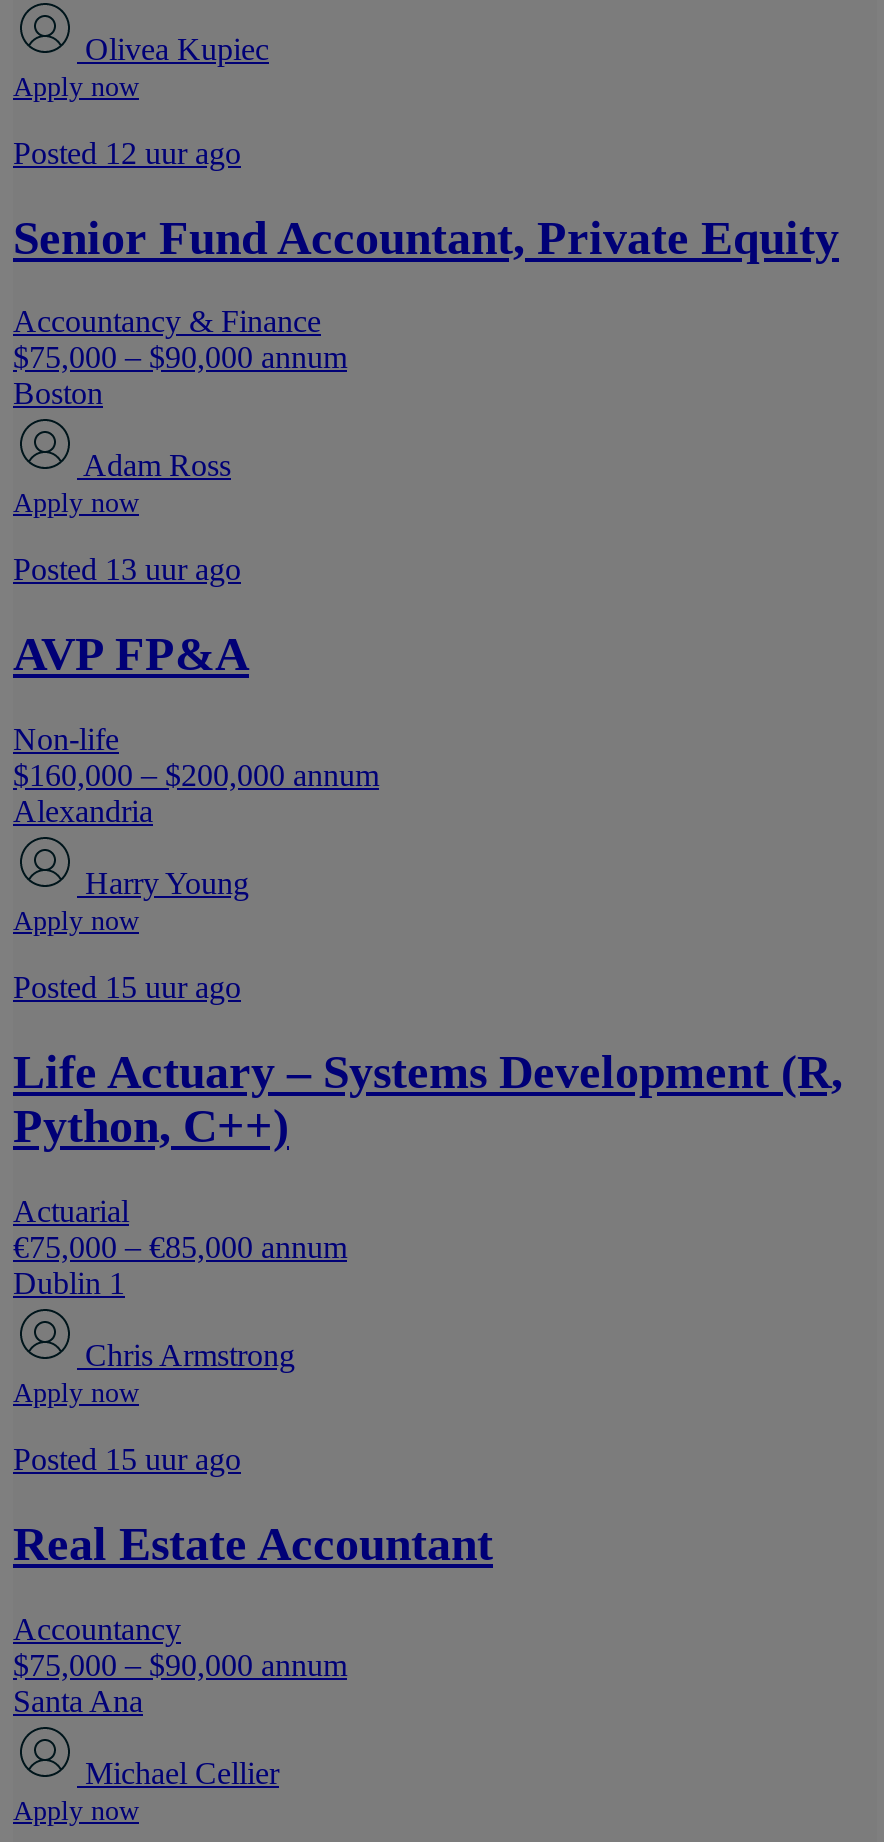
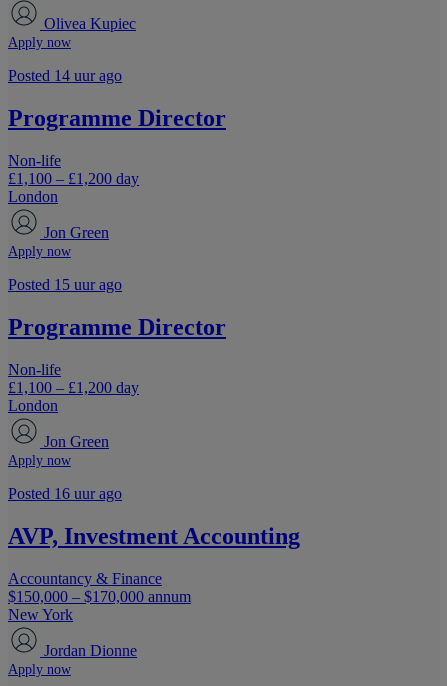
[13,135,839,680] Posted 12 uur ago | Senior Fund Accountant, Private Equity | $75,000 – $90,000 annum | Boston | Adam Ross | Apply now | Posted 13 uur ago | AVP FP&A -> [8,67,226,131] Posted 14 uur ago | Programme Director
moved [13,304,321,338] -> [8,570,162,587]: Accountancy & Finance
[13,758,379,828] $160,000 – $200,000 annum | Alexandria -> [8,170,139,205] £1,100 – £1,200 day | London
[85,866,249,900] Harry Young -> [44,224,109,241] Jon Green
[13,1046,843,1152] Life Actuary – Systems Development (R, | Python, C++) -> [8,314,226,340] Programme Director
[13,1194,347,1300] Actuarial | €75,000 – €85,000 annum | Dublin 1 -> [8,361,139,414] Non-life | £1,100 – £1,200 day | London
[85,1338,295,1372] Chris Armstrong -> [44,433,109,450] Jon Green
[13,1442,241,1476] Posted 15 uur ago -> [8,485,122,502] Posted 16 uur ago
[13,1517,493,1569] Real Estate Accountant -> [8,523,300,549] AVP, Investment Accounting
[13,1611,347,1717] Accountancy | $75,000 – $90,000 annum | Santa Ana -> [8,588,191,623] $150,000 – $170,000 annum | New York
[85,1755,279,1789] Michael Cellier -> [44,642,137,659] Jordan Dionne

